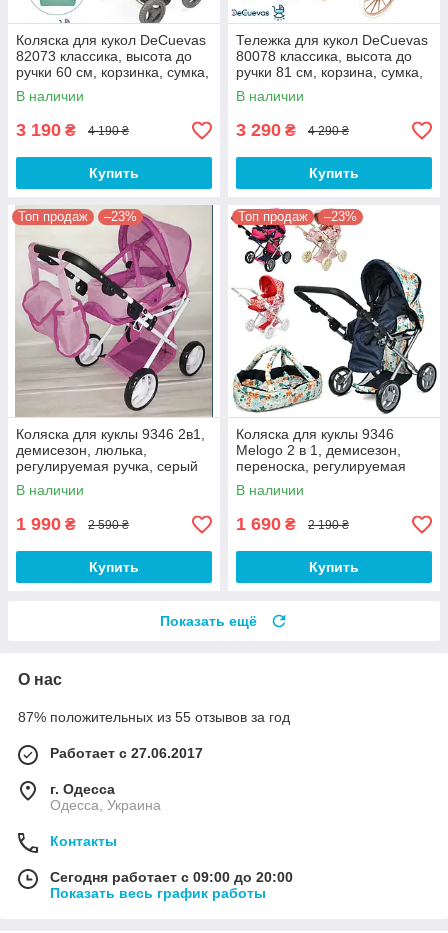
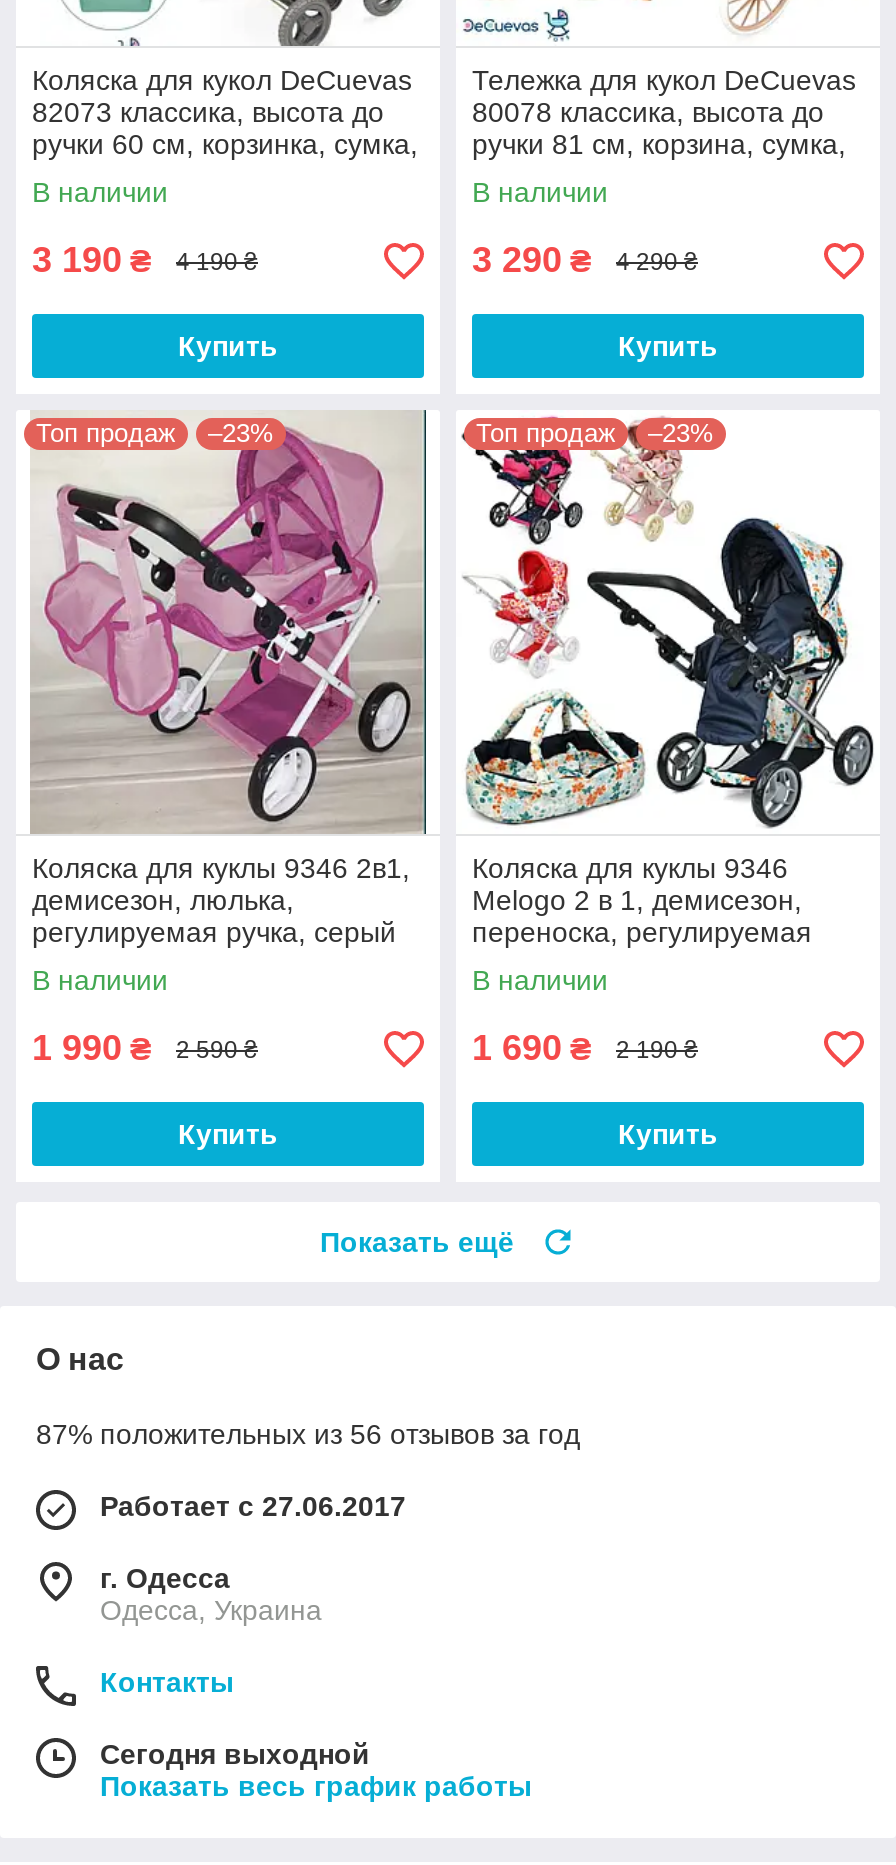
[18,709,290,725] 87% положительных из 55 отзывов за год -> [36,1419,580,1451] 87% положительных из 56 отзывов за год
[50,869,293,885] Сегодня работает с 09:00 до 20:00 -> [100,1739,370,1771] Сегодня выходной

